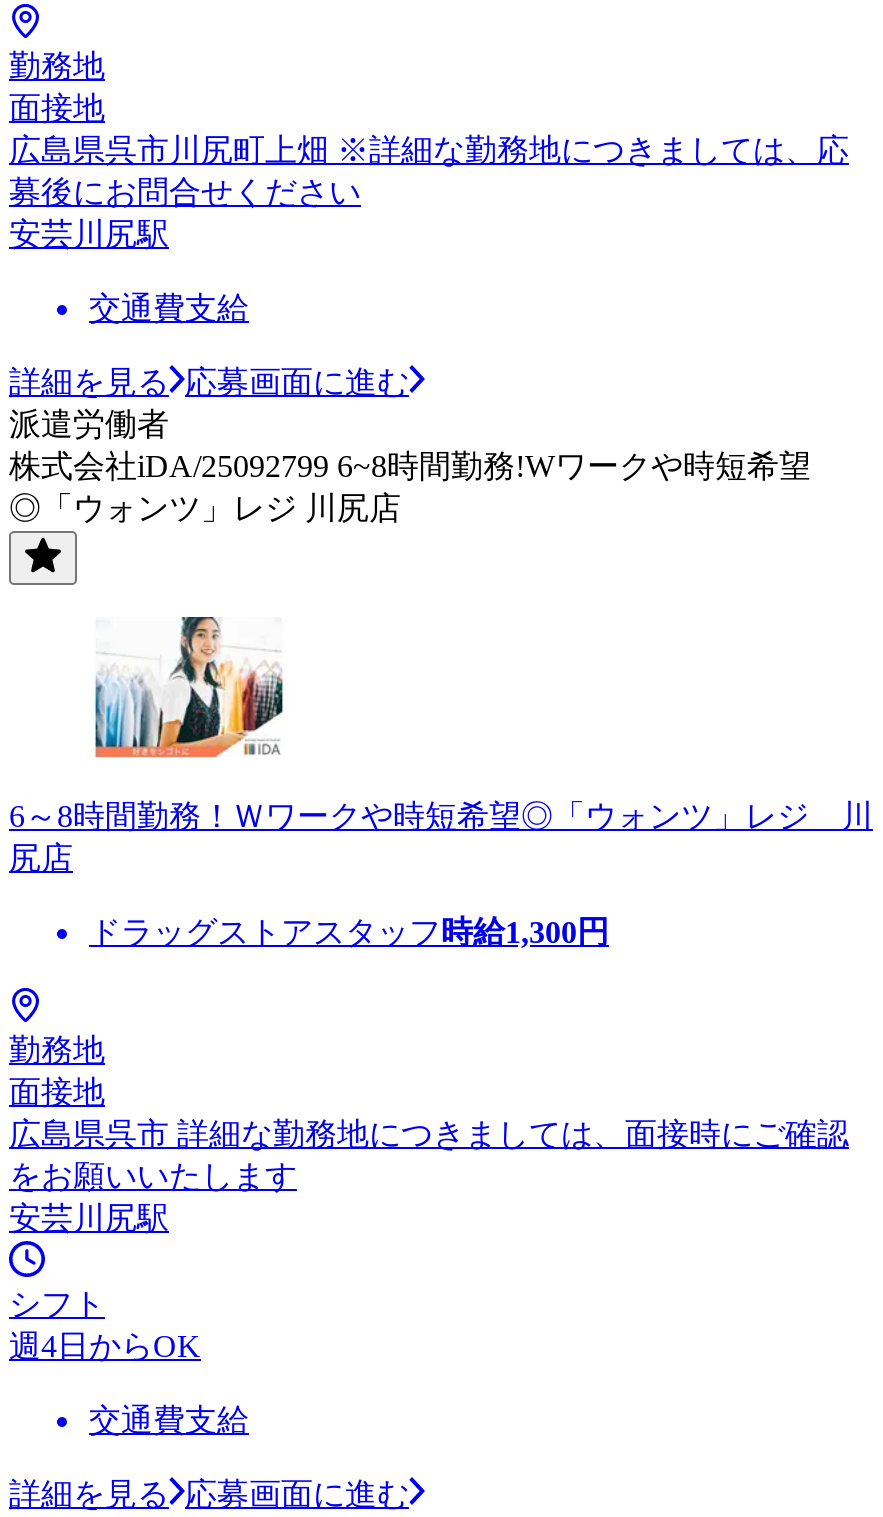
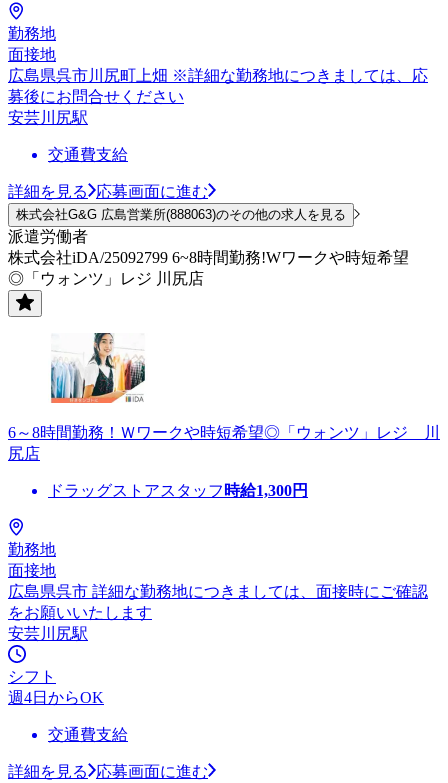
none -> [16,207,346,222] 株式会社G&G 広島営業所(888063)のその他の求人を見る

